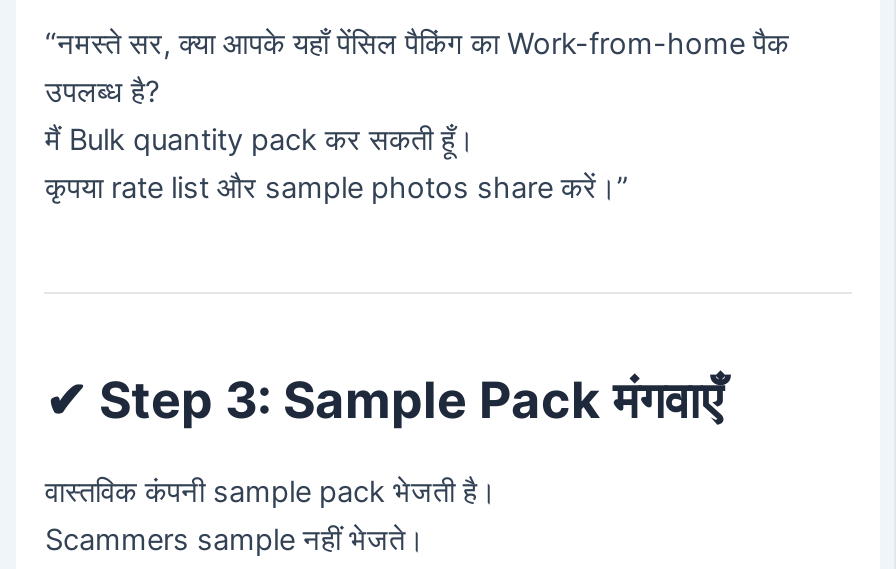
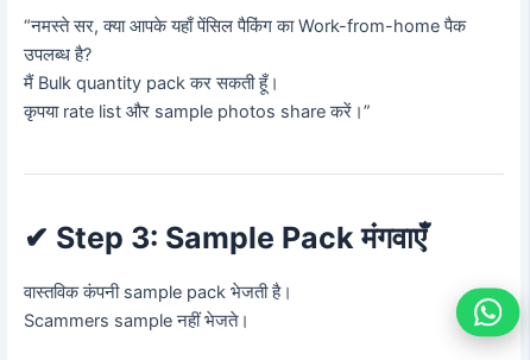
none -> [454,286,522,347] [image]

